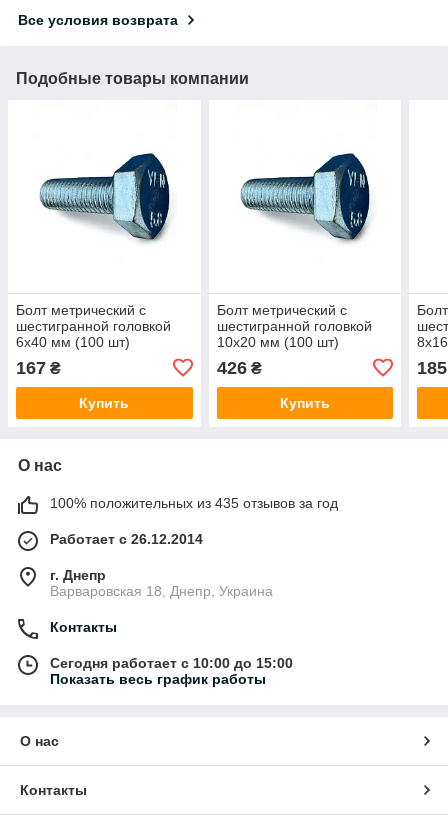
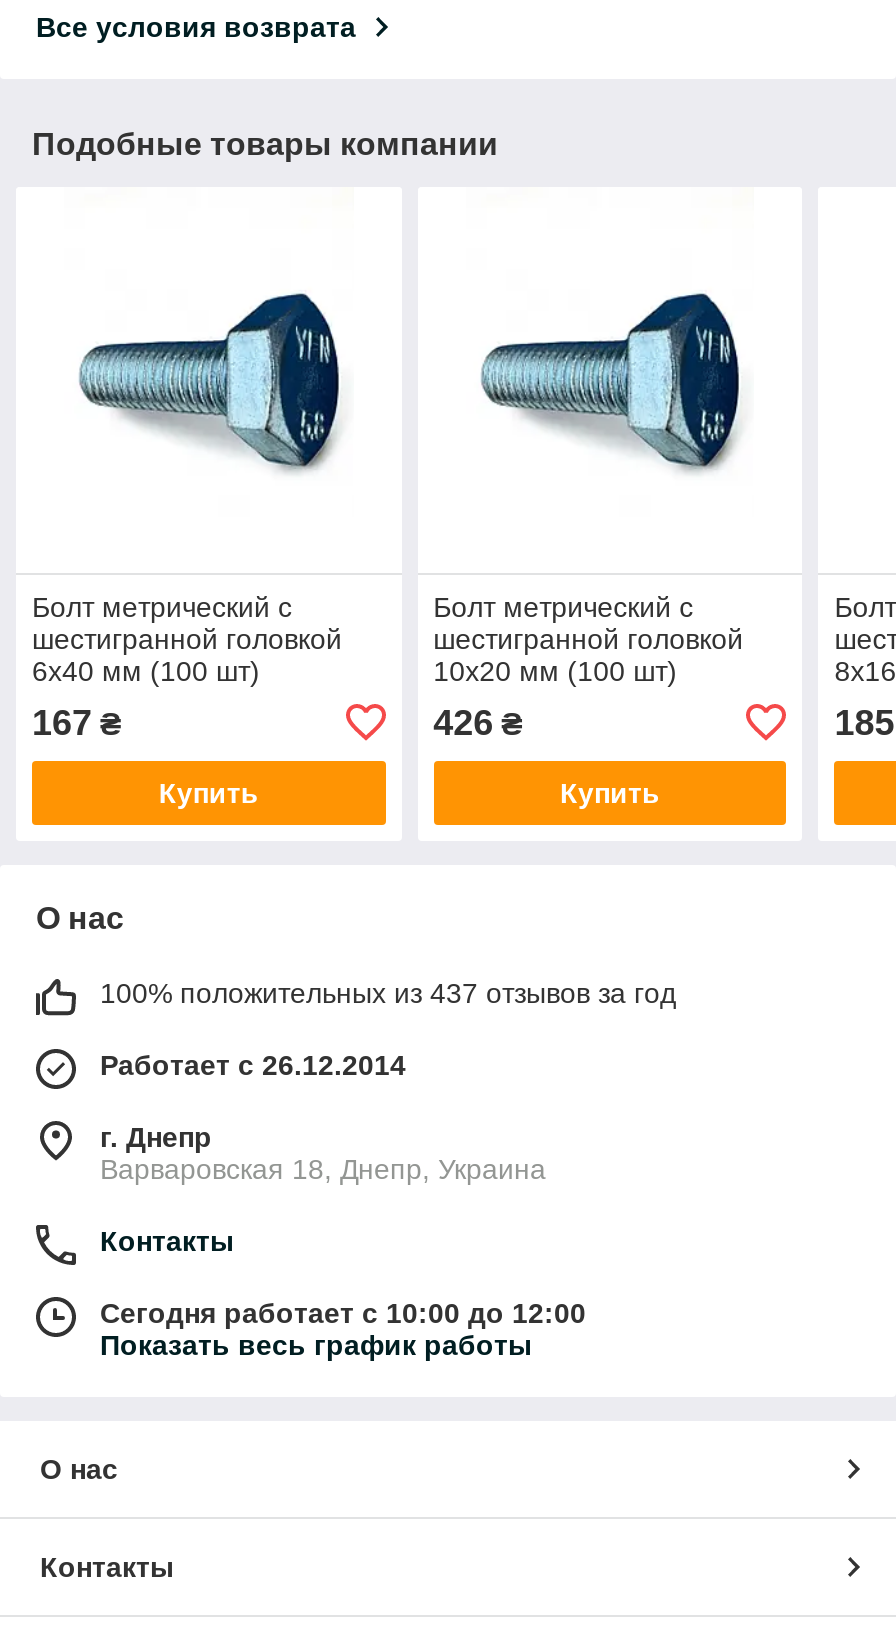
[50,495,338,511] 100% положительных из 435 отзывов за год -> [100,977,676,1009] 100% положительных из 437 отзывов за год
[50,655,293,671] Сегодня работает с 10:00 до 15:00 -> [100,1297,586,1329] Сегодня работает с 10:00 до 12:00

